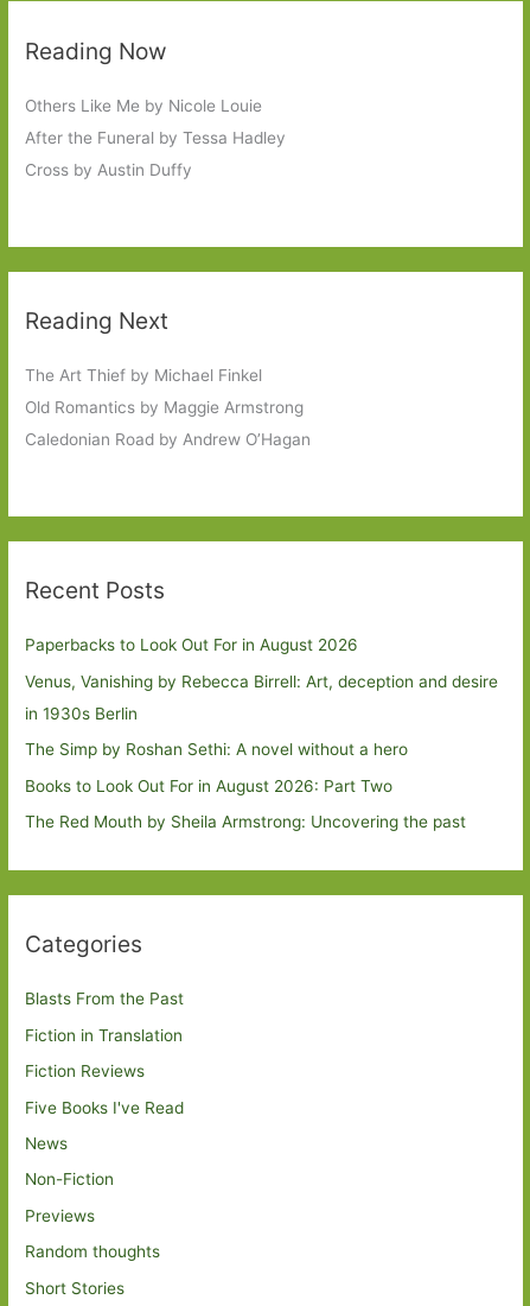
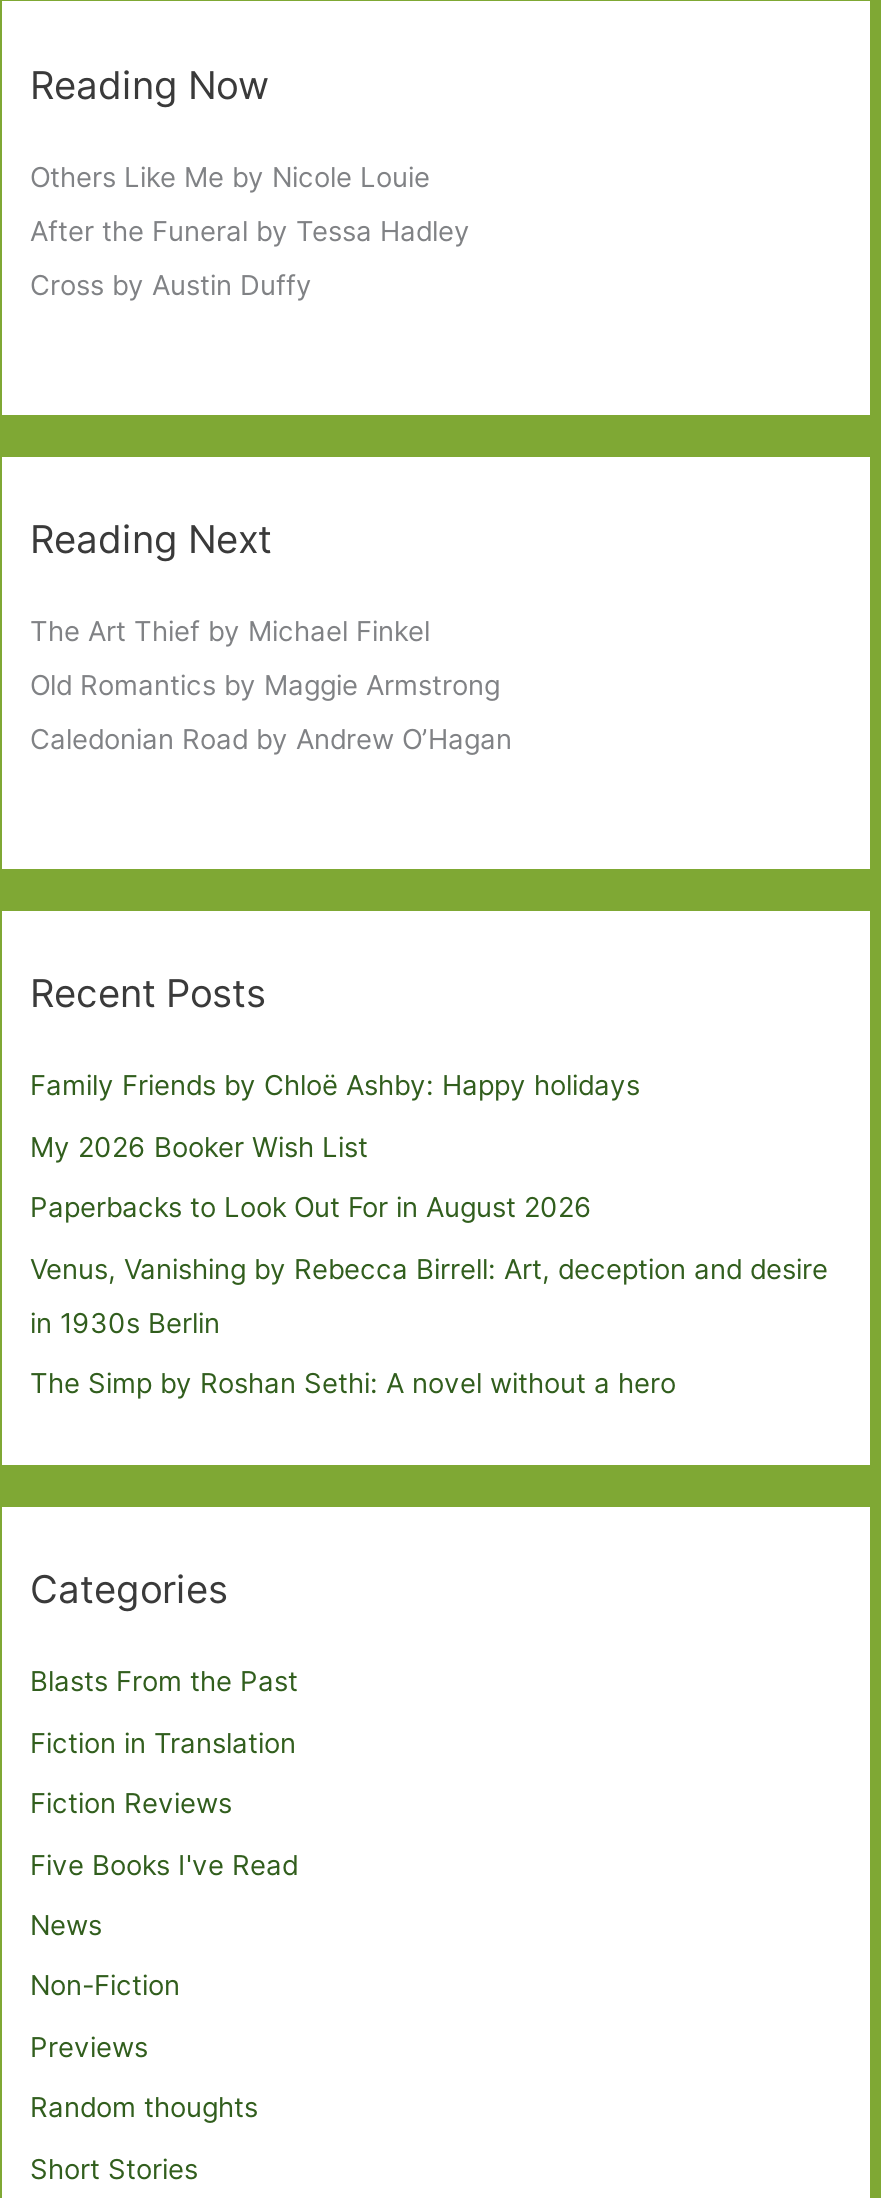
none -> [30,1070,640,1163] Family Friends by Chloë Ashby: Happy holidays | My 2026 Booker Wish List
moved [25,636,498,759] -> [30,1191,828,1399]: Paperbacks to Look Out For in August 2026 | Venus, Vanishing by Rebecca Birrell: Art, deception and desire | in 1930s Berlin | The Simp by Roshan Sethi: A novel without a hero
[25,776,466,831] Books to Look Out For in August 2026: Part Two | The Red Mouth by Sheila Armstrong: Uncovering the past -> none

